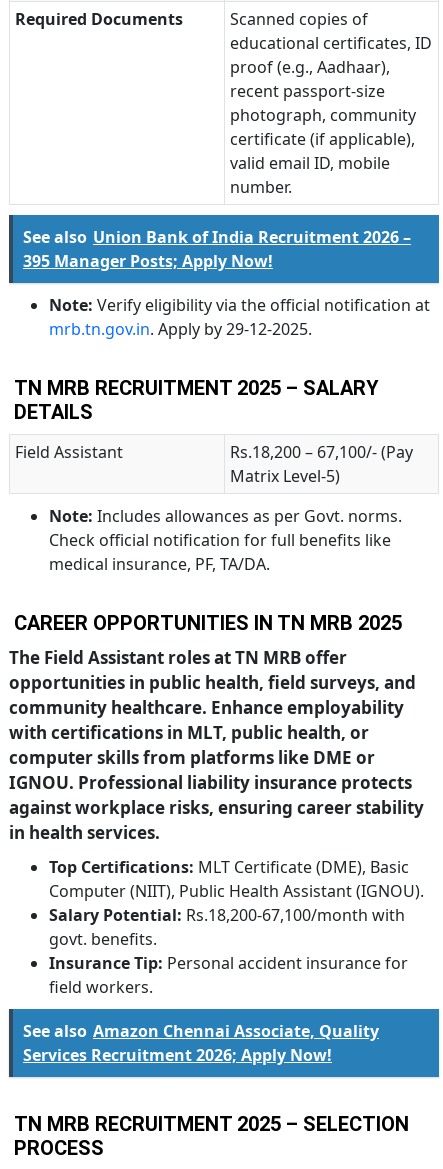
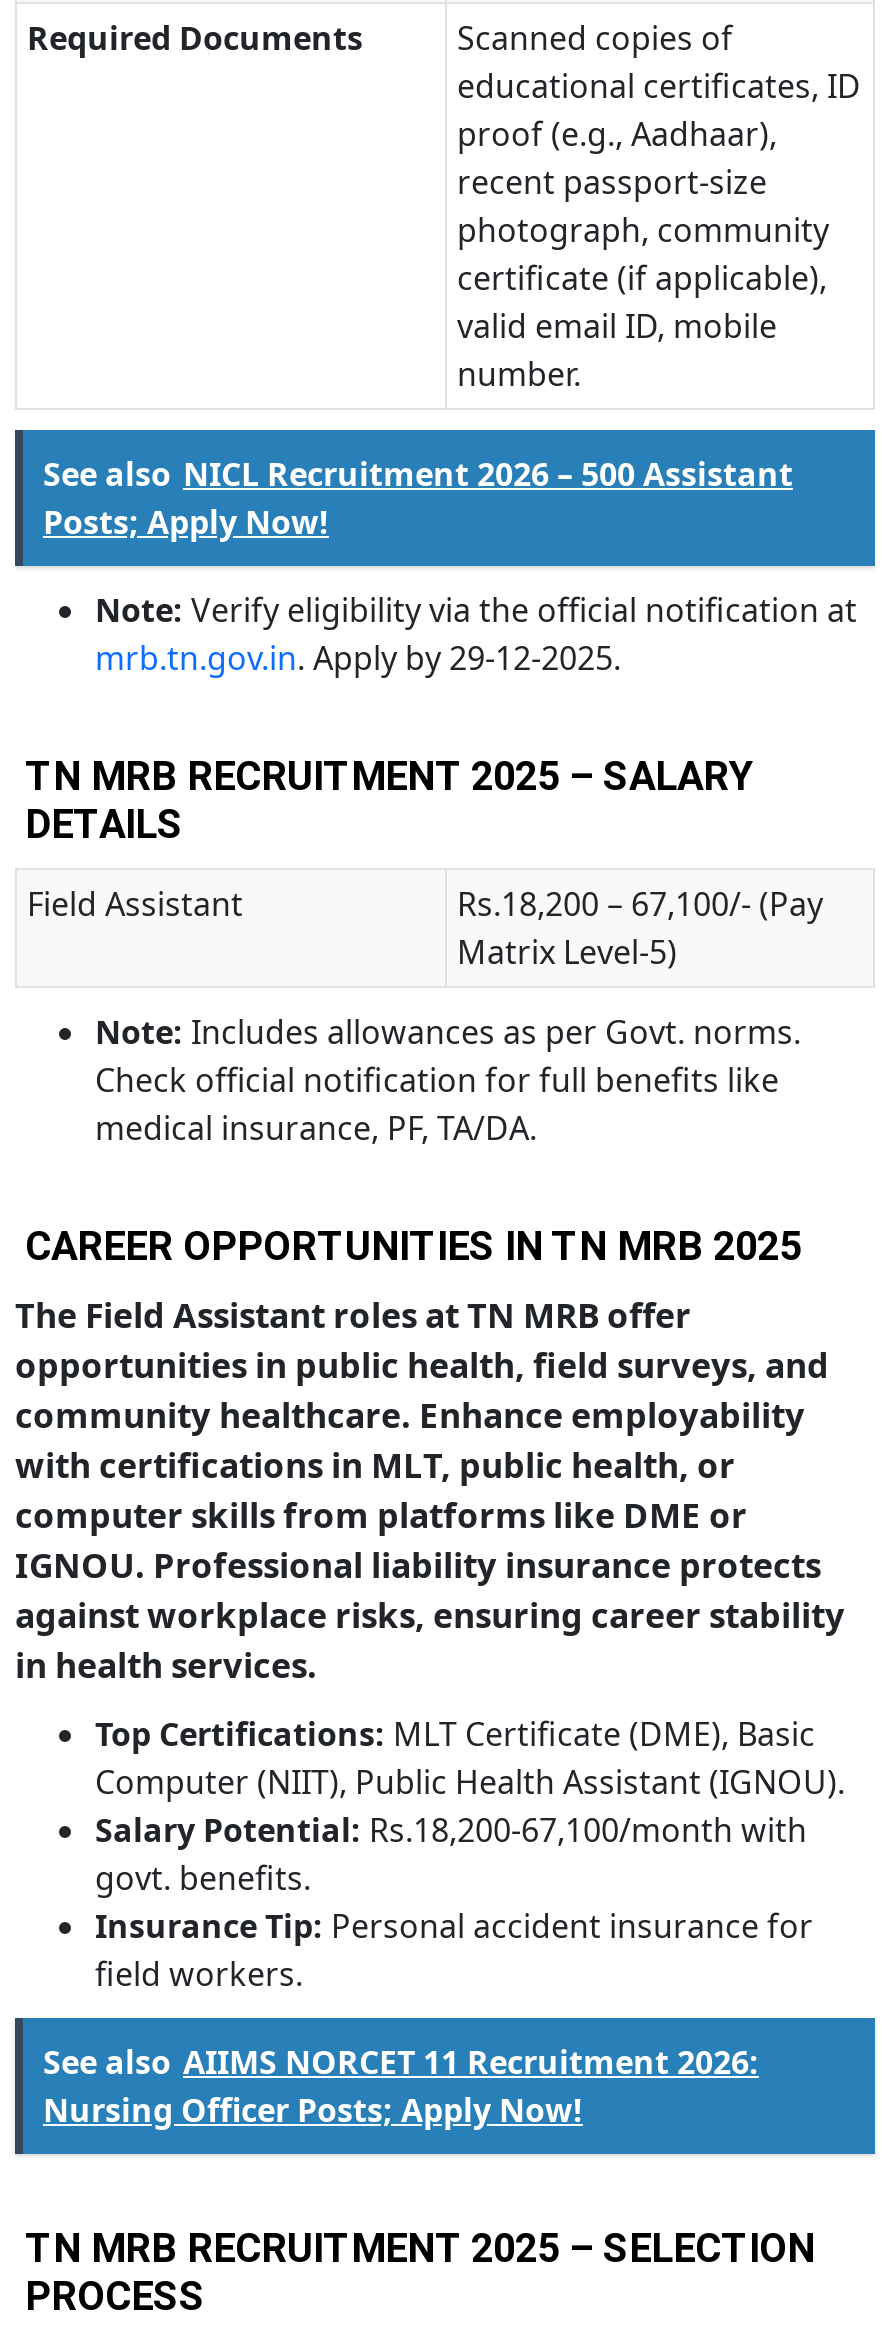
[23,226,411,272] See also Union Bank of India Recruitment 2026 – | 395 Manager Posts; Apply Now! -> [43,453,793,545] See also NICL Recruitment 2026 – 500 Assistant | Posts; Apply Now!
[23,1020,379,1066] See also Amazon Chennai Associate, Quality | Services Recruitment 2026; Apply Now! -> [43,2041,759,2133] See also AIIMS NORCET 11 Recruitment 2026: | Nursing Officer Posts; Apply Now!

